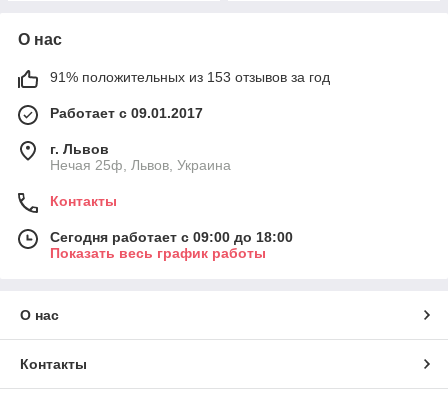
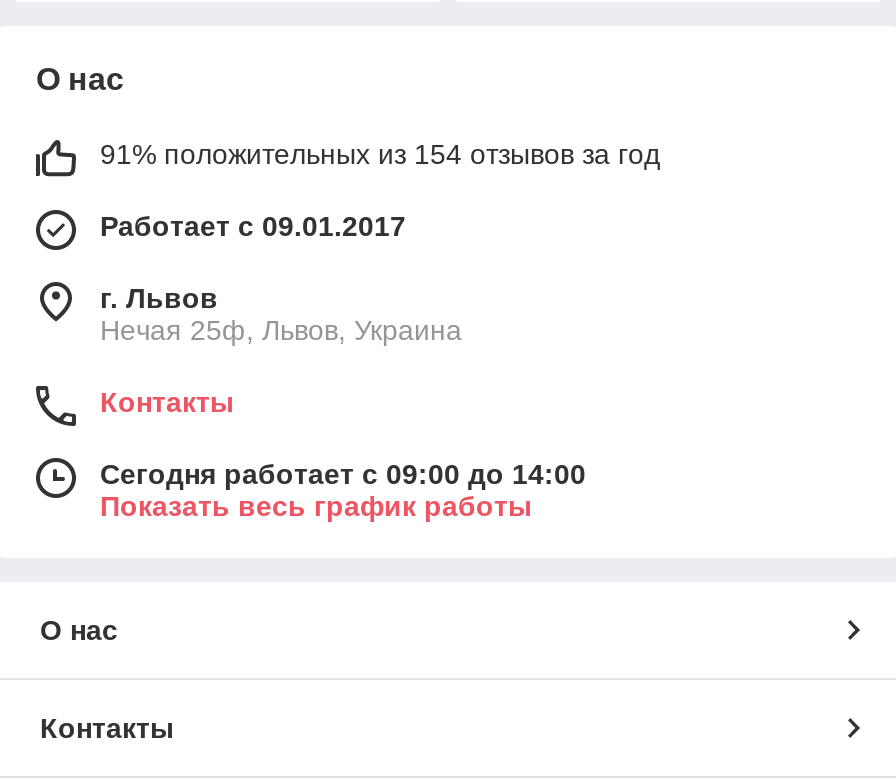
[50,69,330,85] 91% положительных из 153 отзывов за год -> [100,139,660,171] 91% положительных из 154 отзывов за год
[50,229,293,245] Сегодня работает с 09:00 до 18:00 -> [100,459,586,491] Сегодня работает с 09:00 до 14:00

